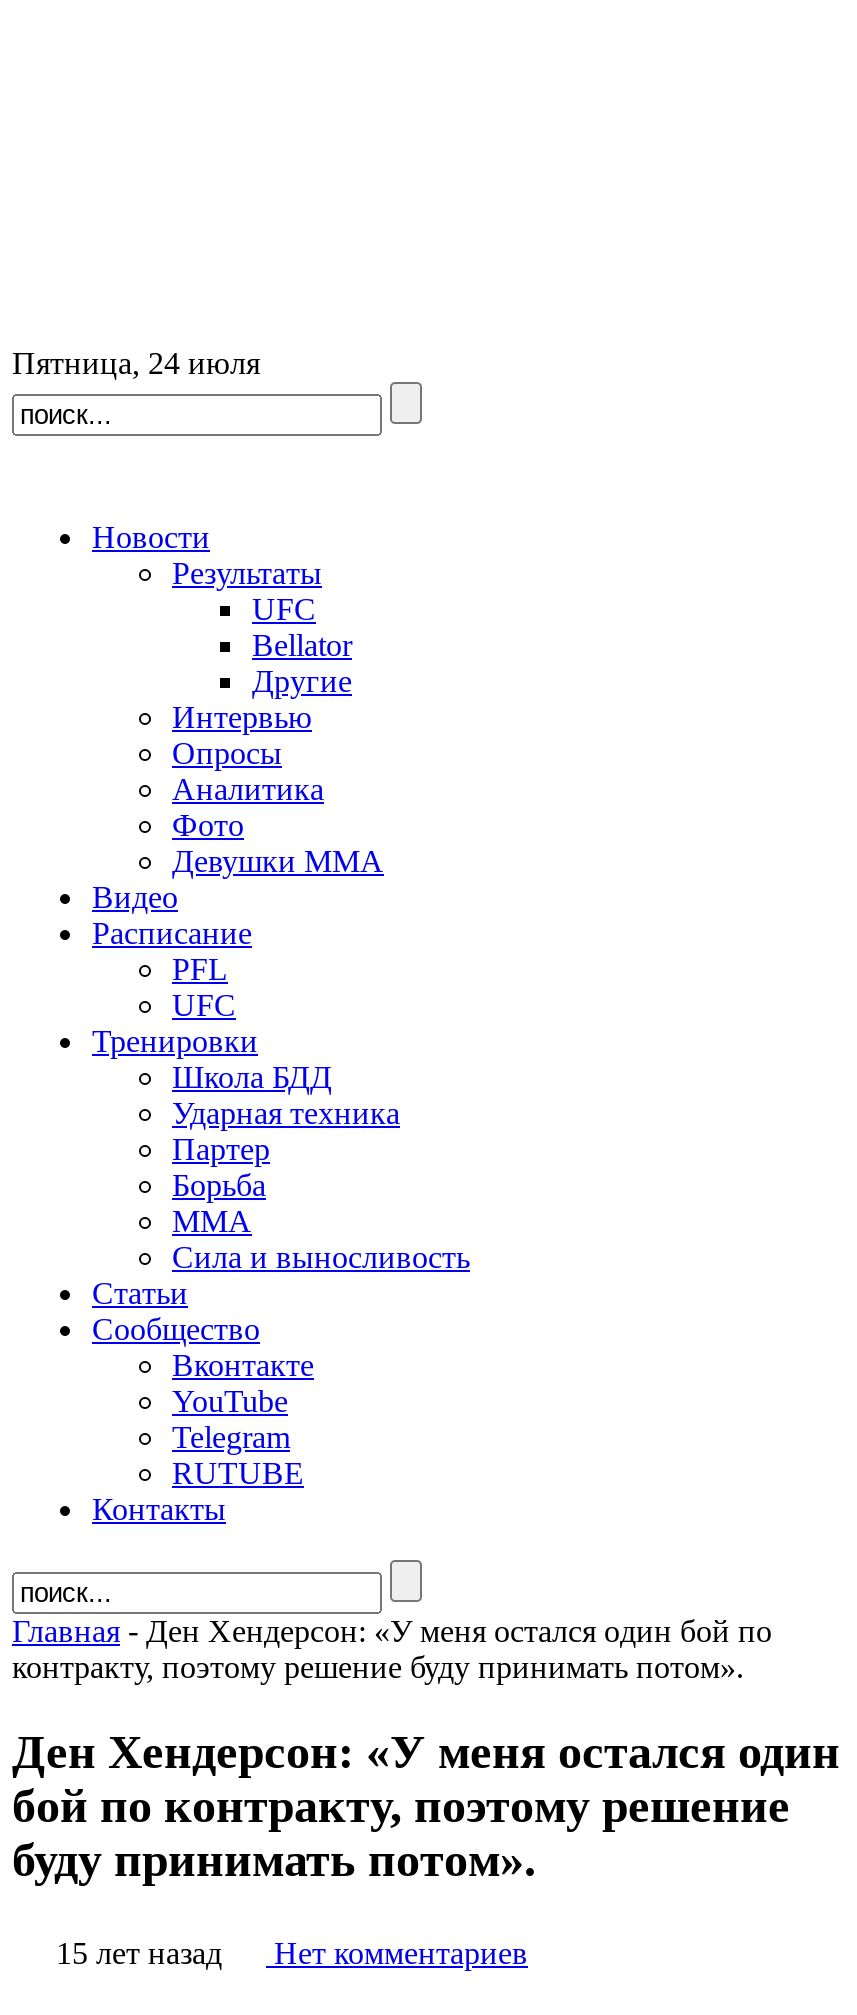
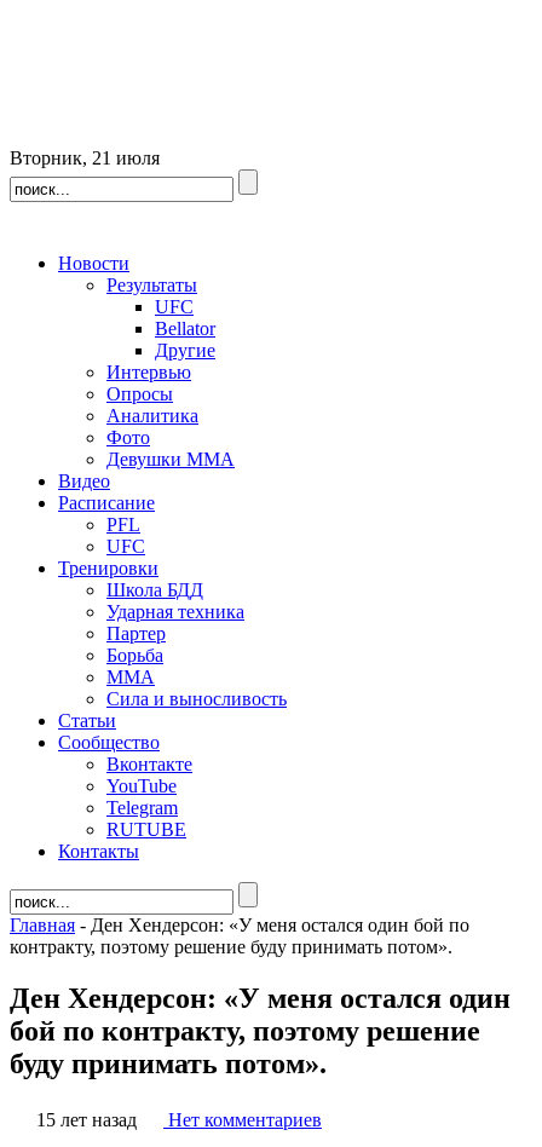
[12,346,260,380] Пятница, 24 июля -> [10,148,160,168] Вторник, 21 июля

